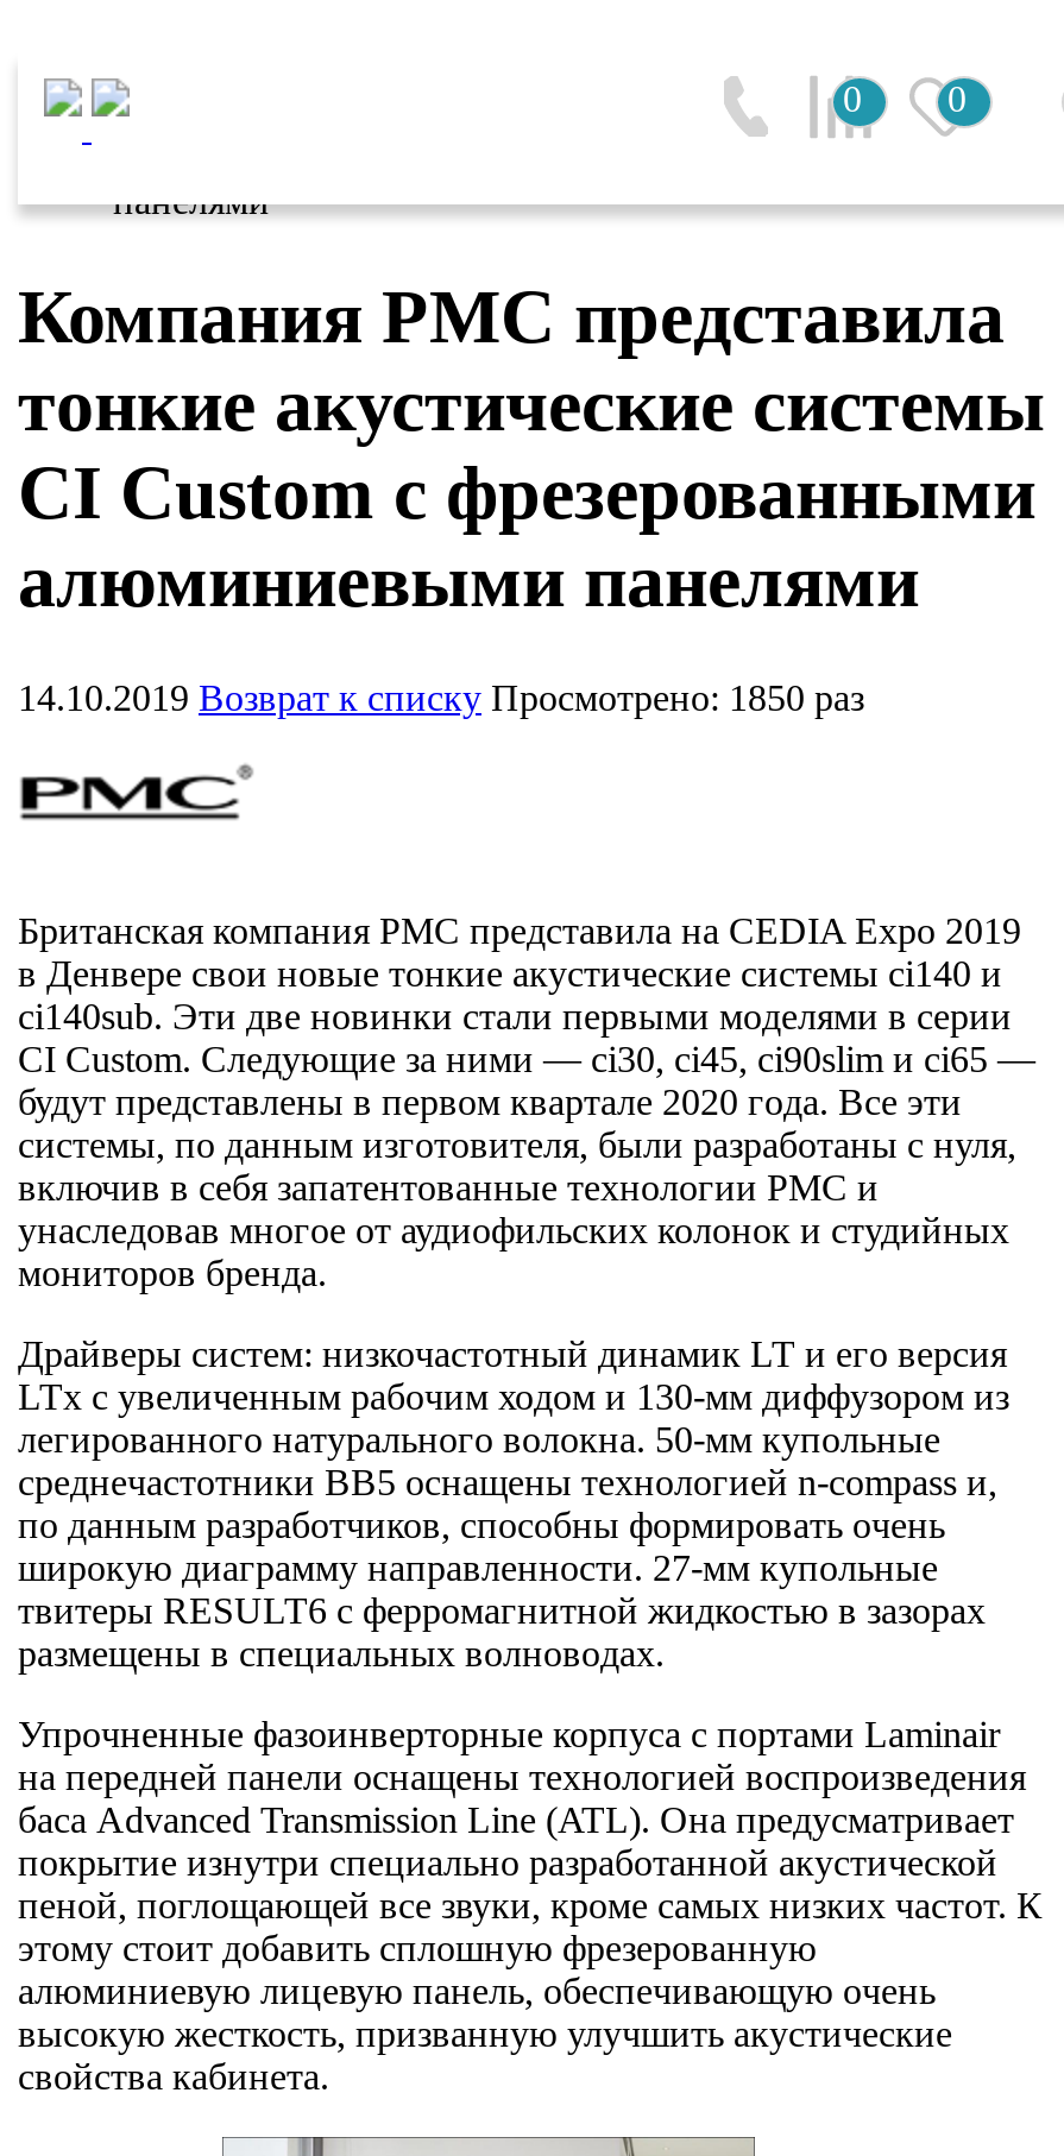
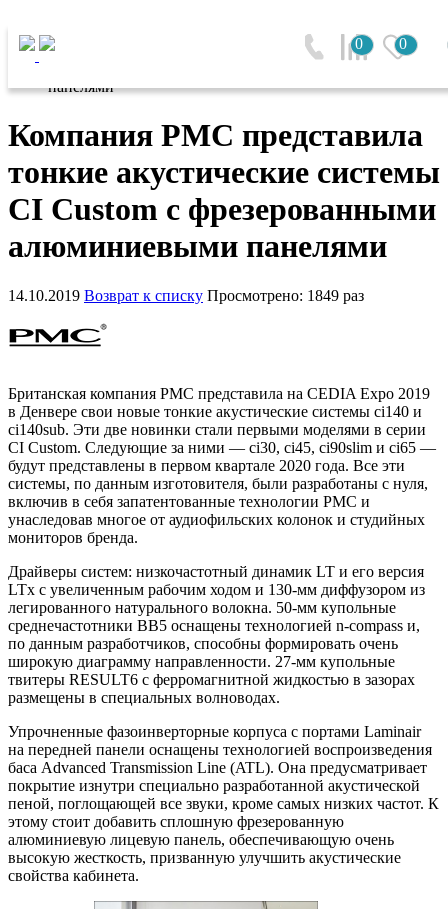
[18,677,864,718] 14.10.2019 Возврат к списку Просмотрено: 1850 раз -> [8,287,364,304] 14.10.2019 Возврат к списку Просмотрено: 1849 раз

